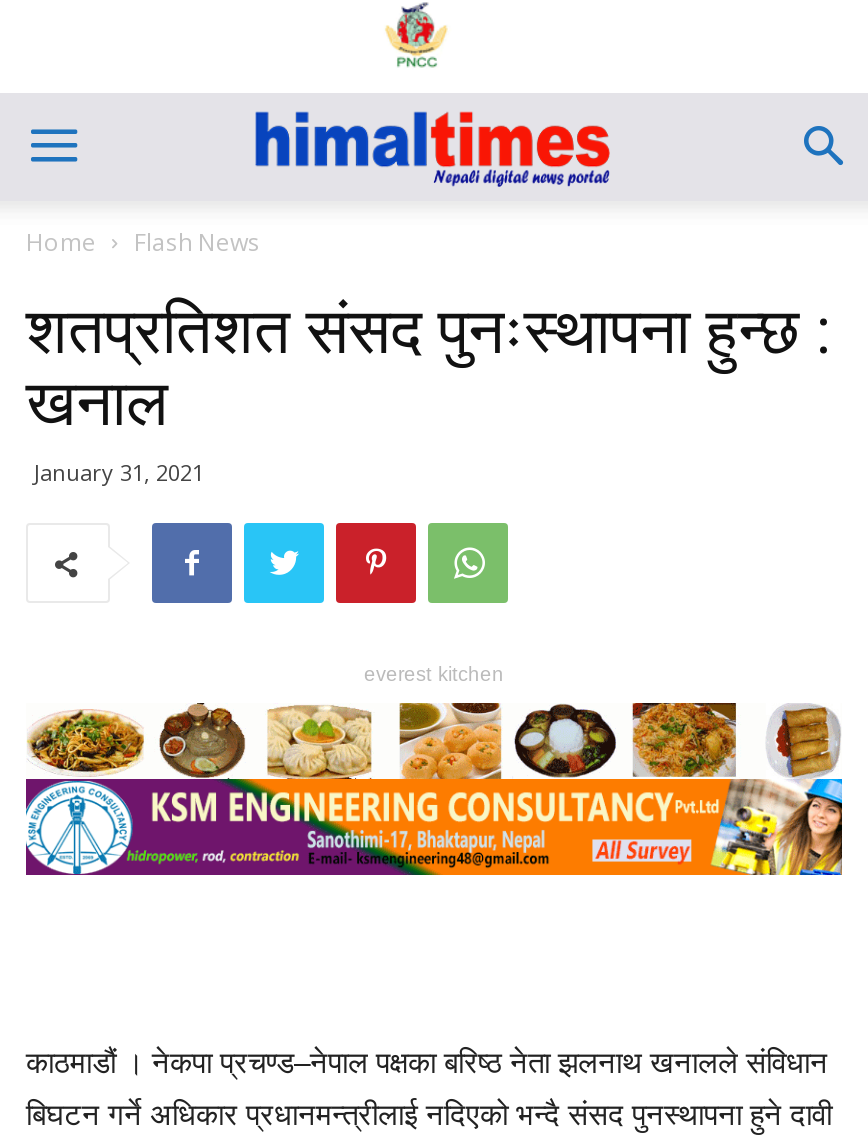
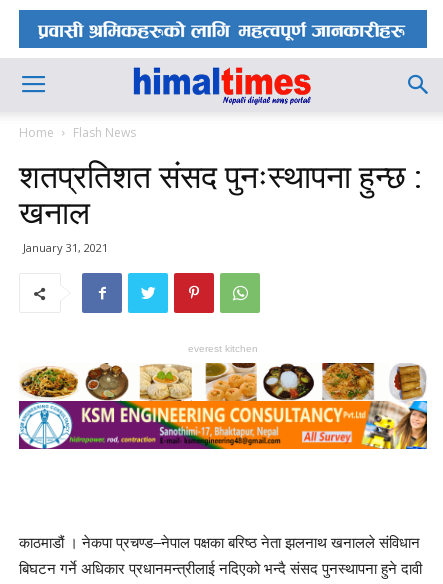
none -> [18,9,428,49] [image]

